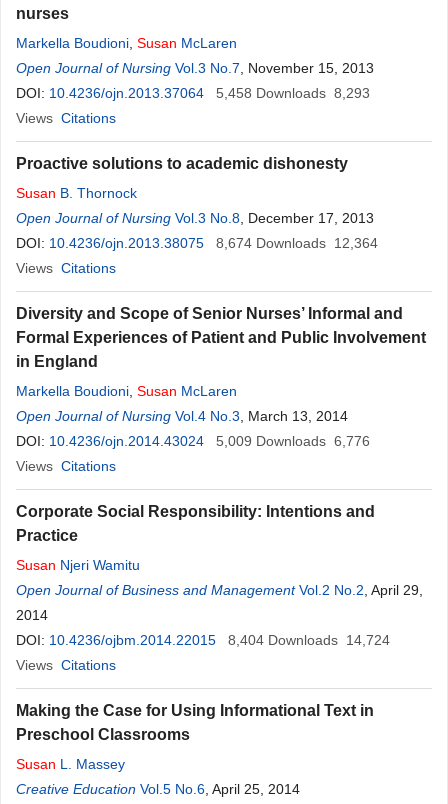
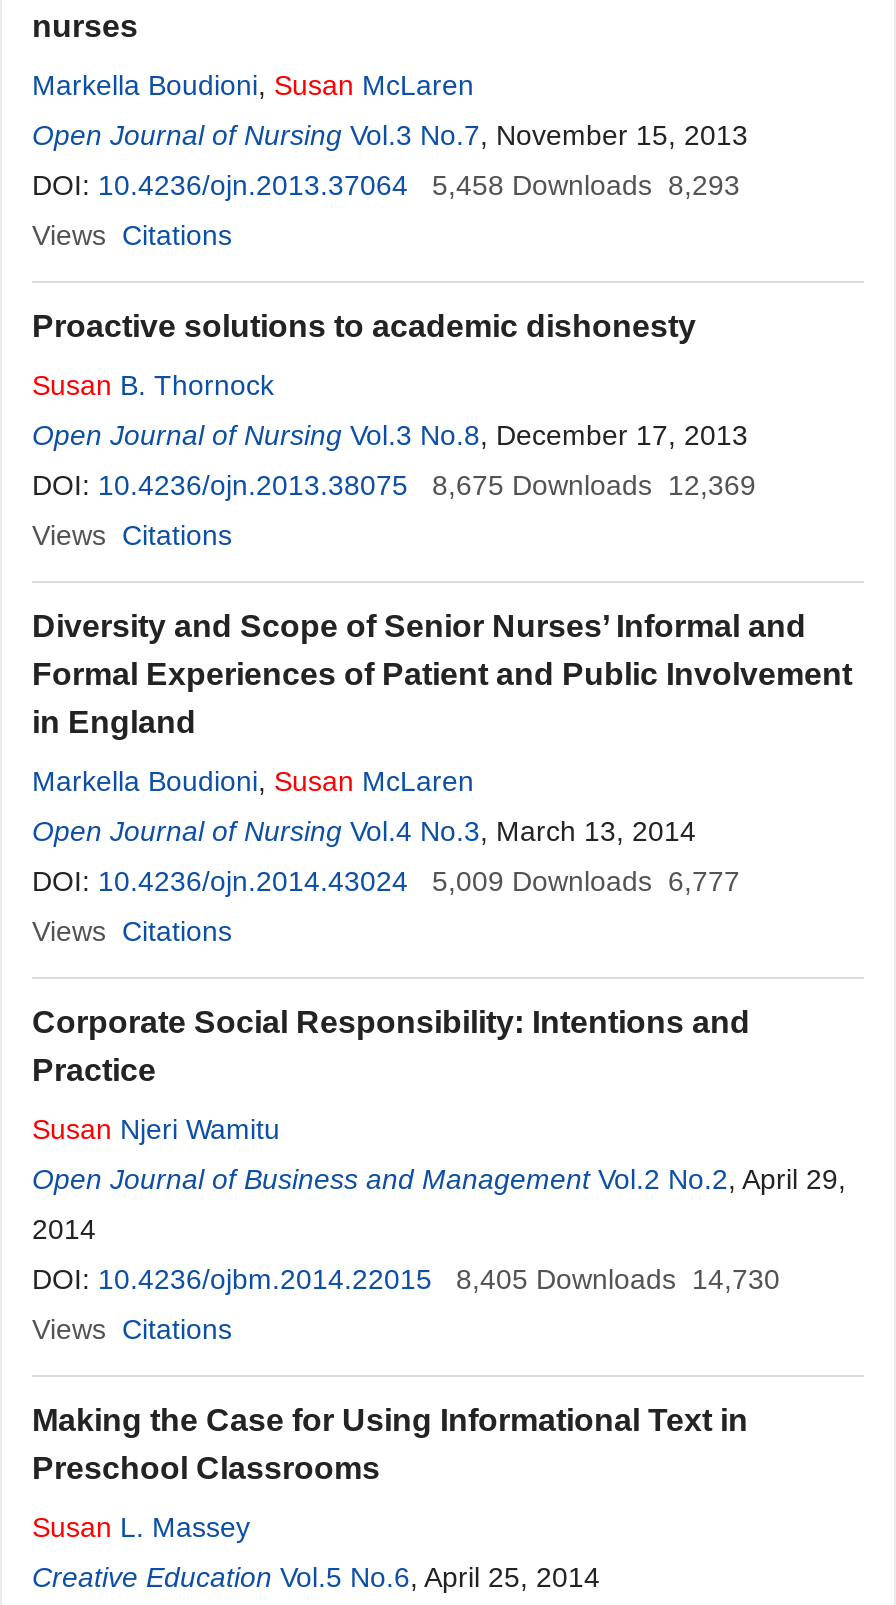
[16,235,378,251] DOI: 10.4236/ojn.2013.38075 8,674 Downloads 12,364 -> [32,469,756,501] DOI: 10.4236/ojn.2013.38075 8,675 Downloads 12,369
[16,433,370,449] DOI: 10.4236/ojn.2014.43024 5,009 Downloads 6,776 -> [32,865,740,897] DOI: 10.4236/ojn.2014.43024 5,009 Downloads 6,777
[16,632,390,648] DOI: 10.4236/ojbm.2014.22015 8,404 Downloads 14,724 -> [32,1263,780,1295] DOI: 10.4236/ojbm.2014.22015 8,405 Downloads 14,730

